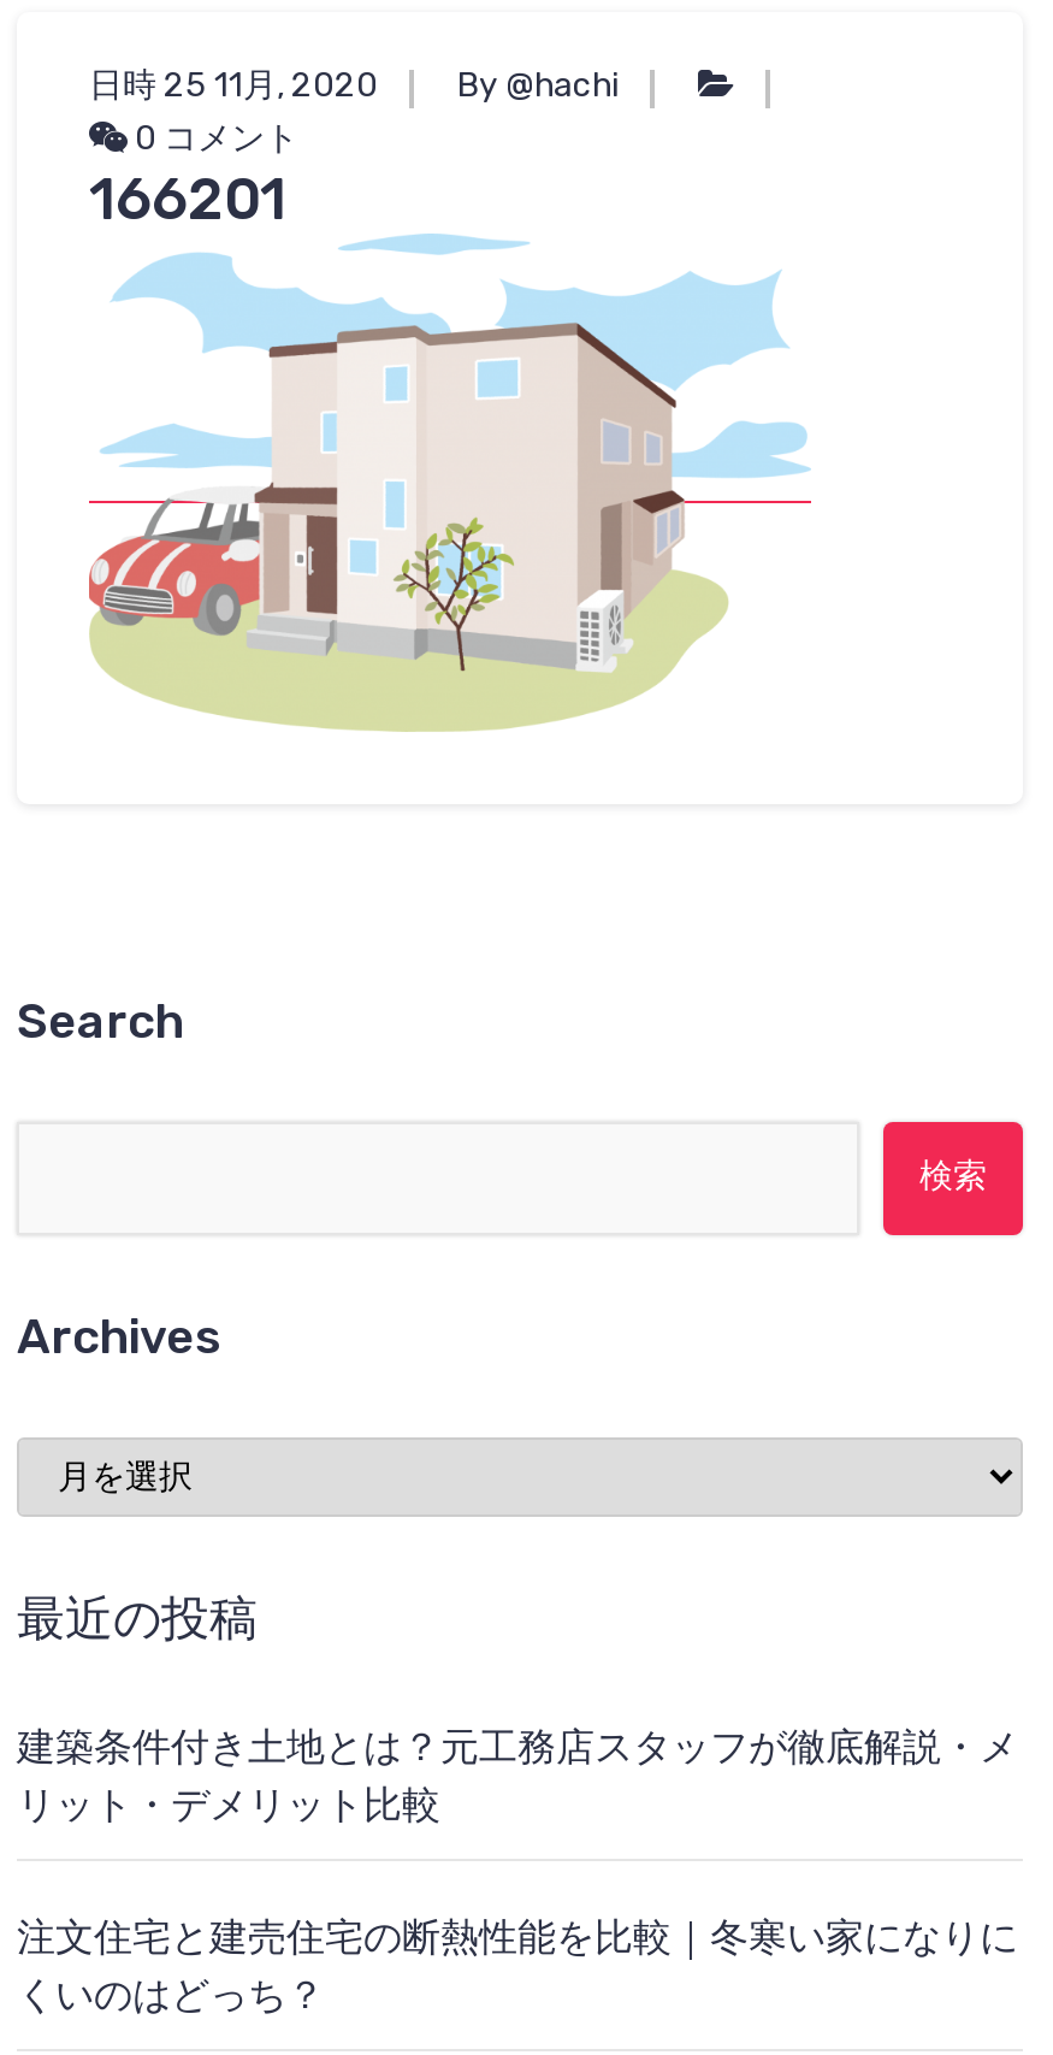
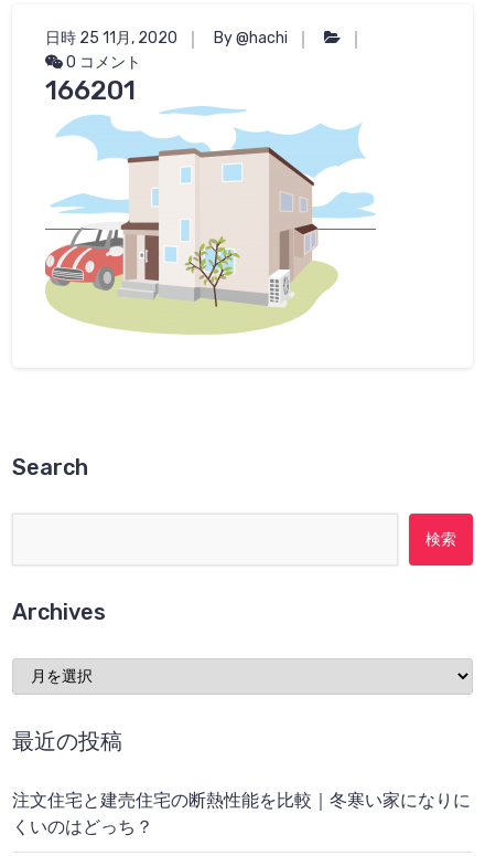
[17,1723,1018,1827] 建築条件付き土地とは？元工務店スタッフが徹底解説・メ | リット・デメリット比較 -> none

